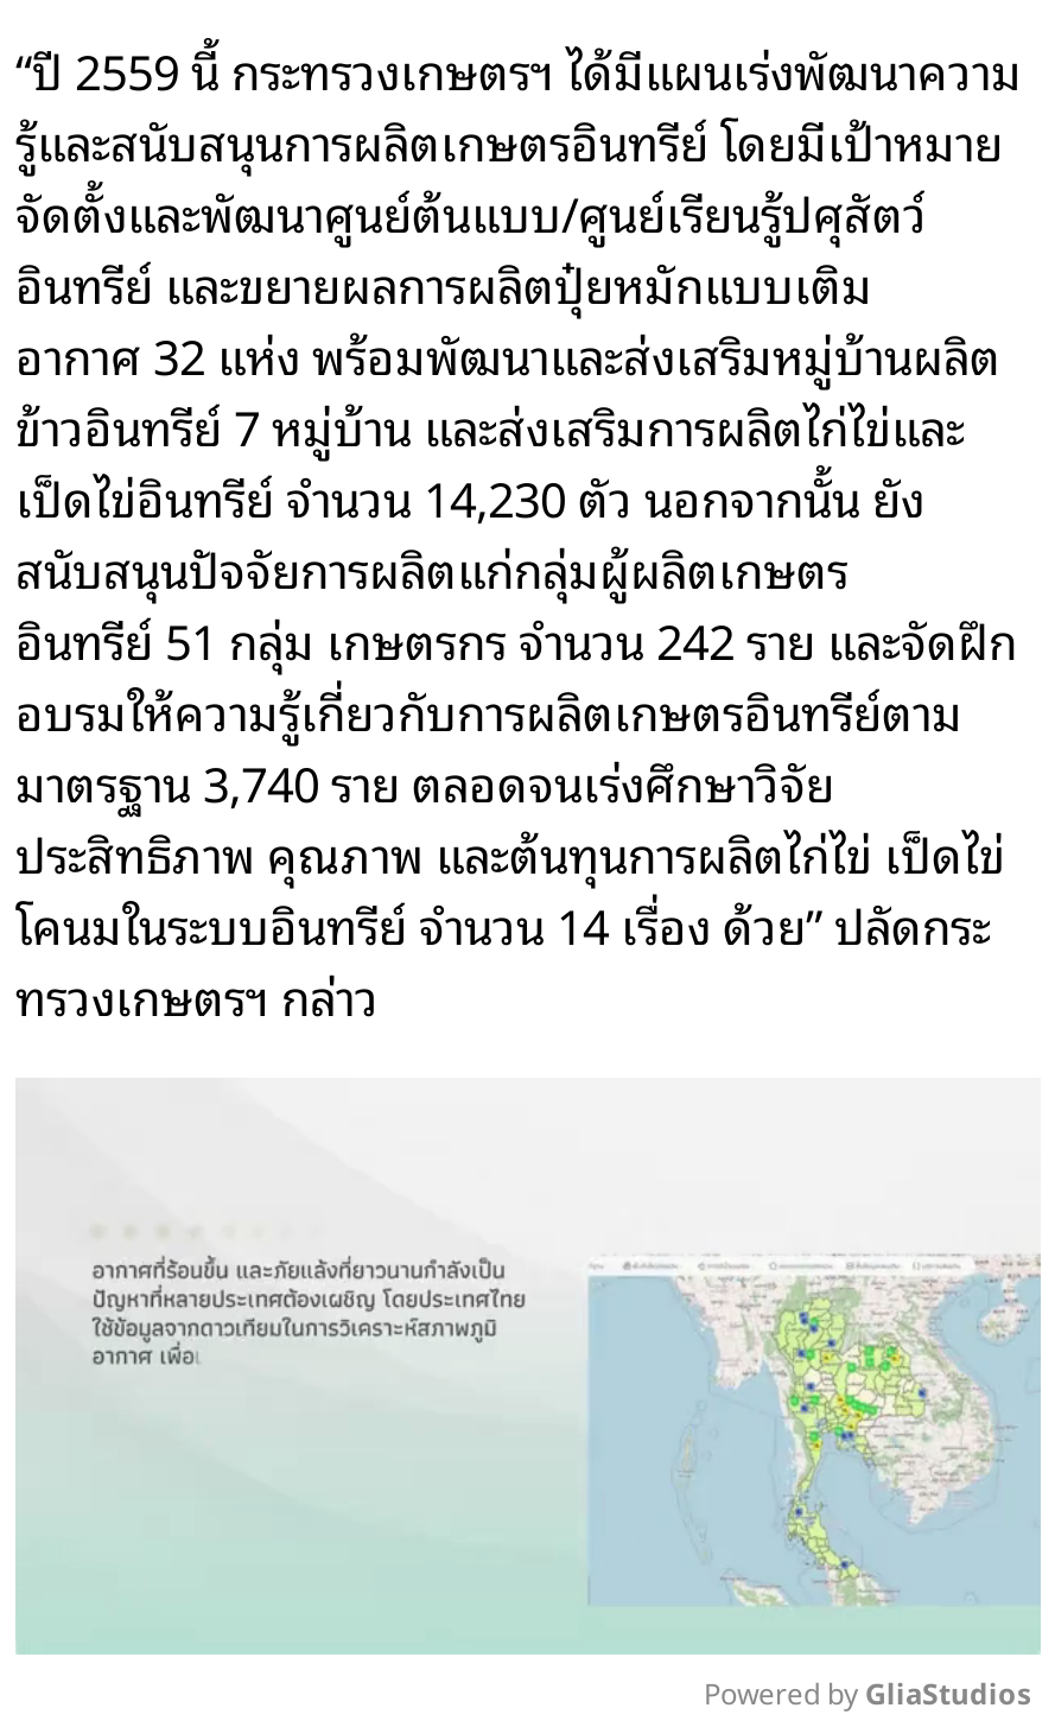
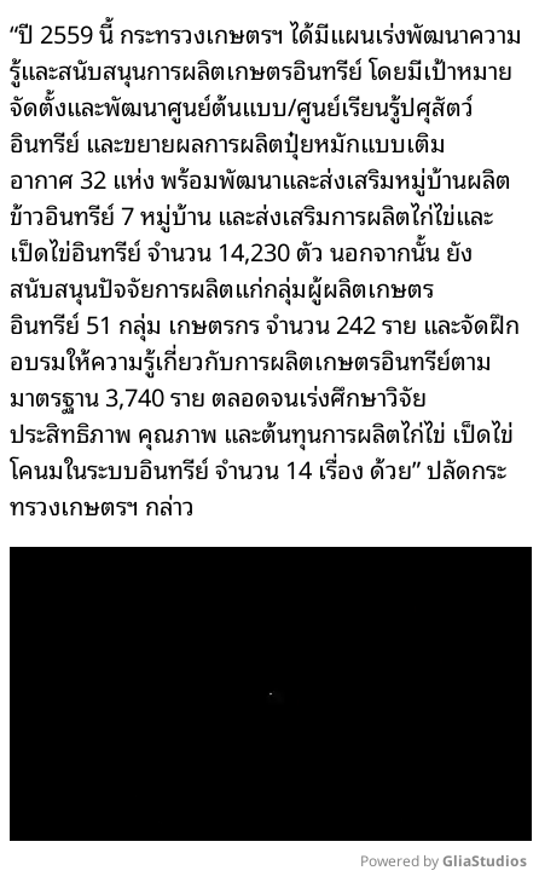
[15,1078,1041,1655] [image] -> none

